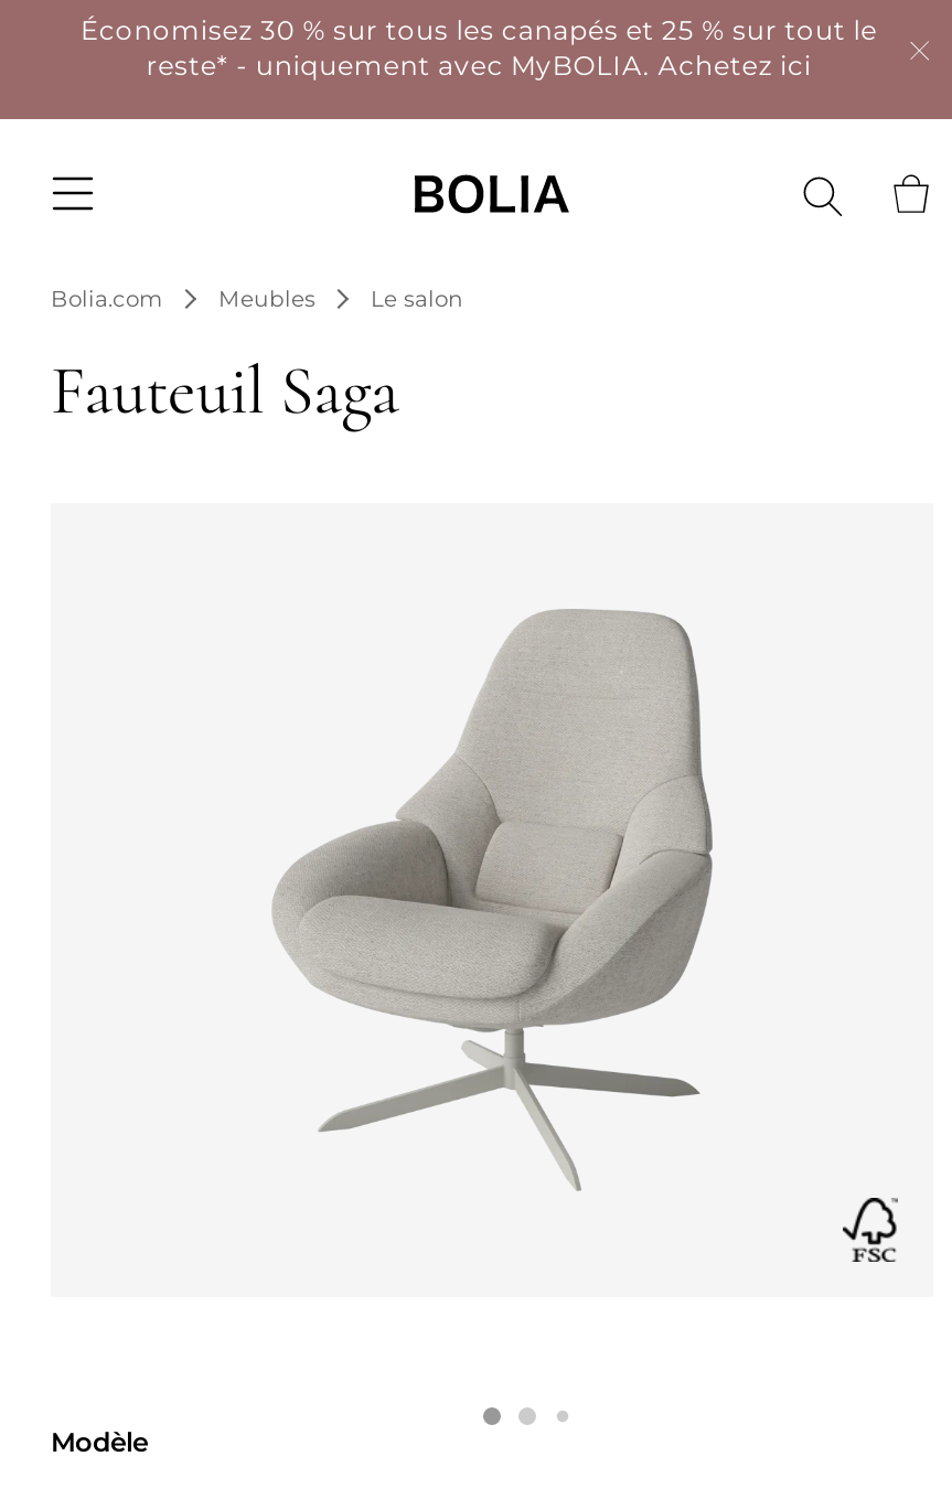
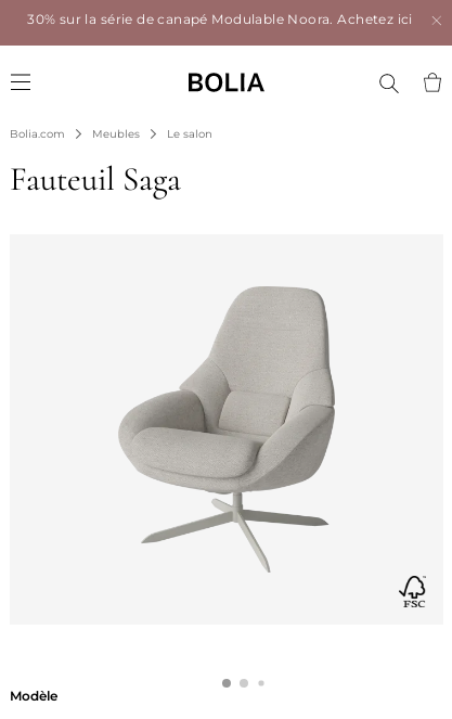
[81,13,877,82] Économisez 30 % sur tous les canapés et 25 % sur tout le | reste* - uniquement avec MyBOLIA. Achetez ici -> [27,11,413,27] 30% sur la série de canapé Modulable Noora. Achetez ici

